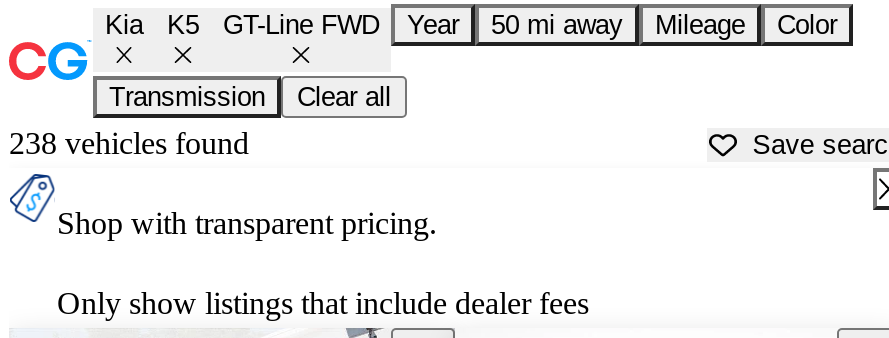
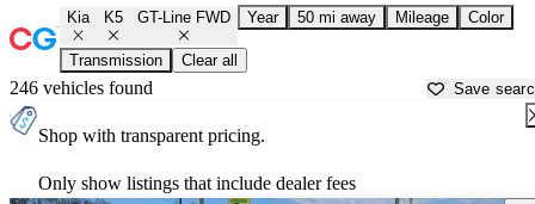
[9,127,249,161] 238 vehicles found -> [10,78,153,98] 246 vehicles found

